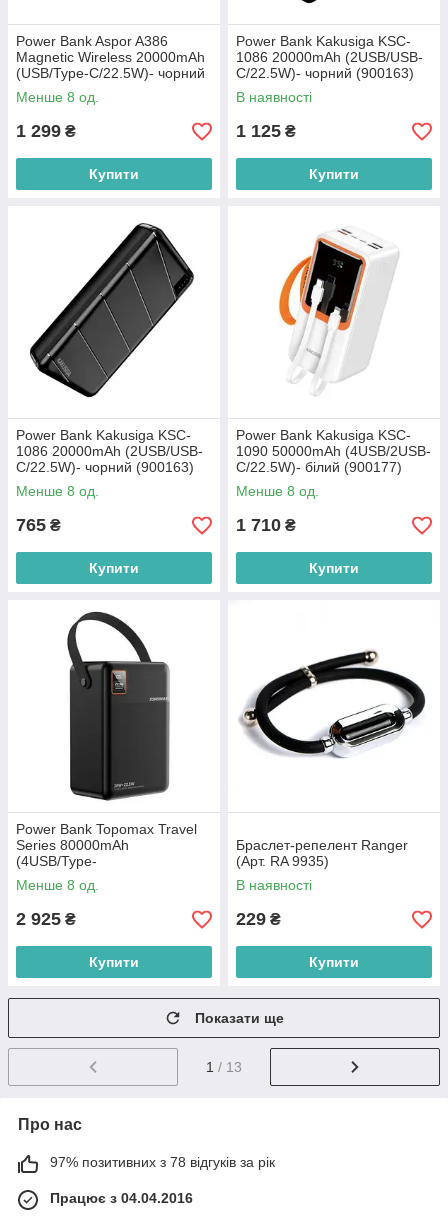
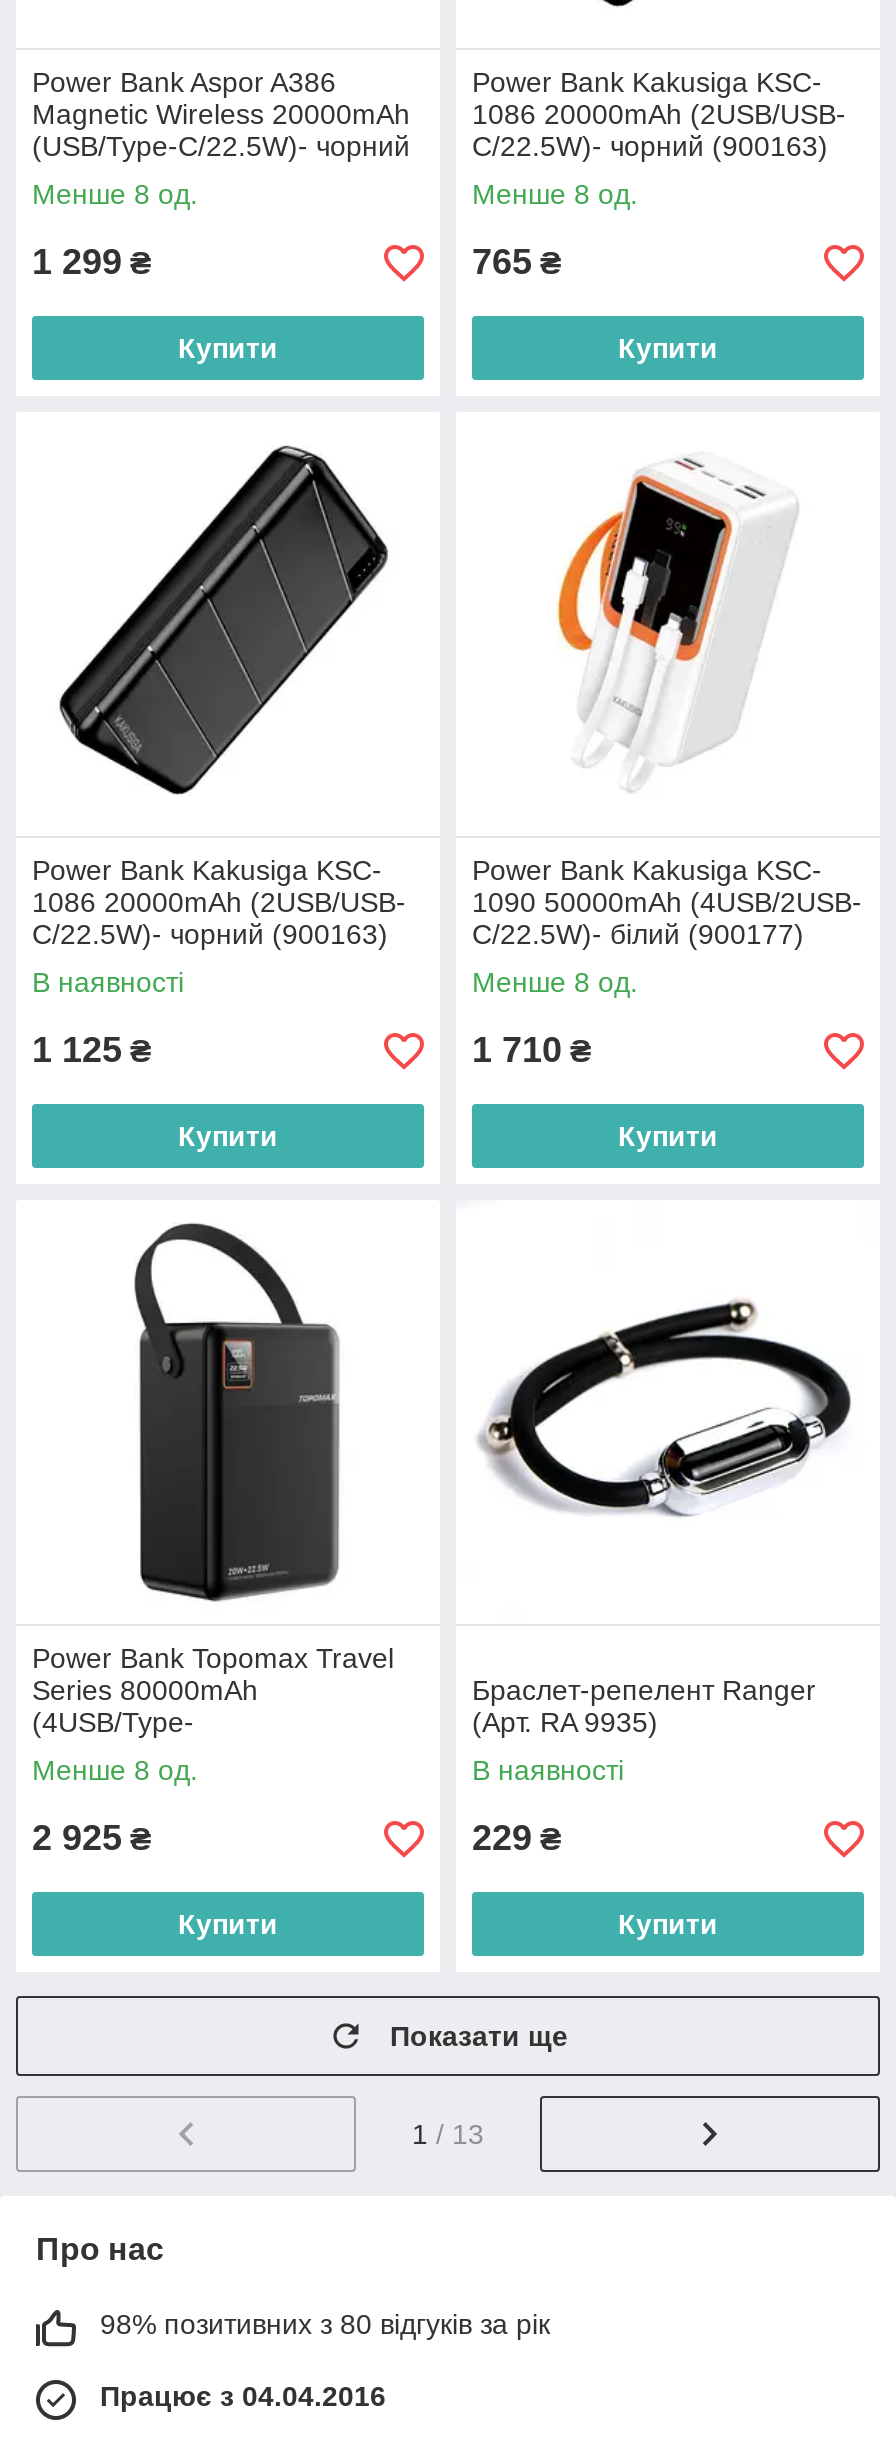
[236,89,312,105] В наявності -> [472,178,638,210] Менше 8 од.
[236,121,296,141] 1 125 ₴ -> [472,242,562,282] 765 ₴
[16,483,99,499] Менше 8 од. -> [32,966,184,998] В наявності
[16,515,61,535] 765 ₴ -> [32,1030,152,1070] 1 125 ₴
[50,1154,275,1170] 97% позитивних з 78 відгуків за рік -> [100,2308,550,2340] 98% позитивних з 80 відгуків за рік

